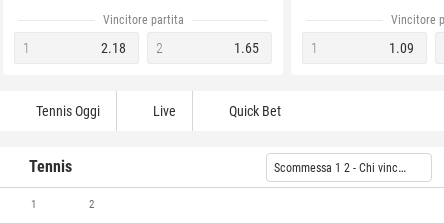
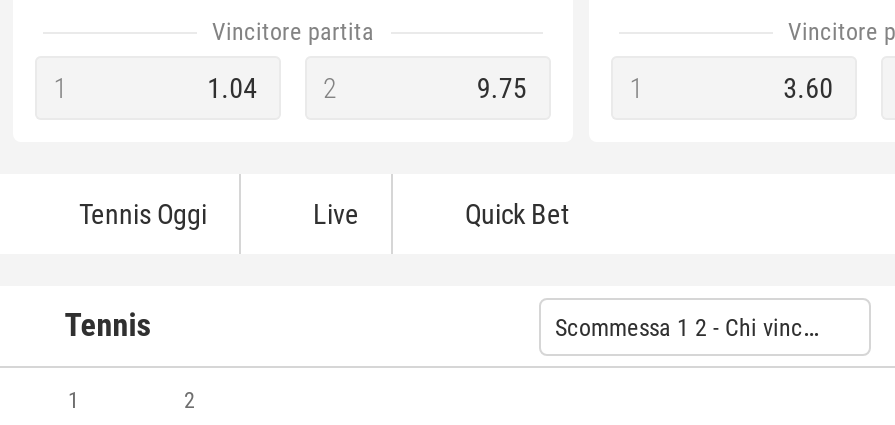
[101,39,126,55] 2.18 -> [207,71,257,103] 1.04
[234,39,259,55] 1.65 -> [477,71,527,103] 9.75
[389,39,414,55] 1.09 -> [783,71,833,103] 3.60

